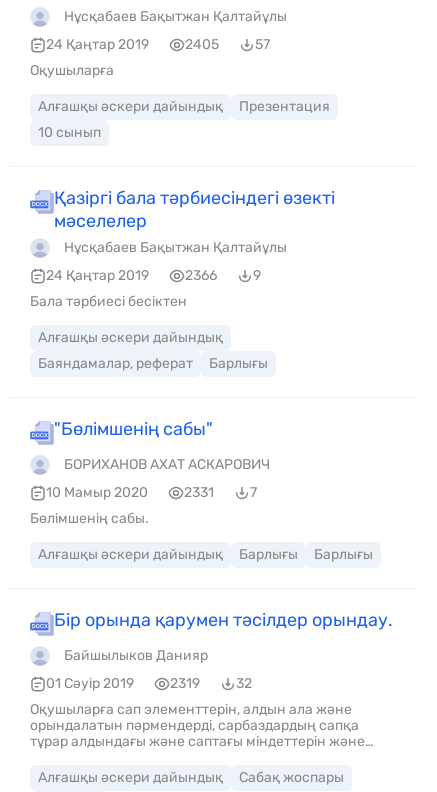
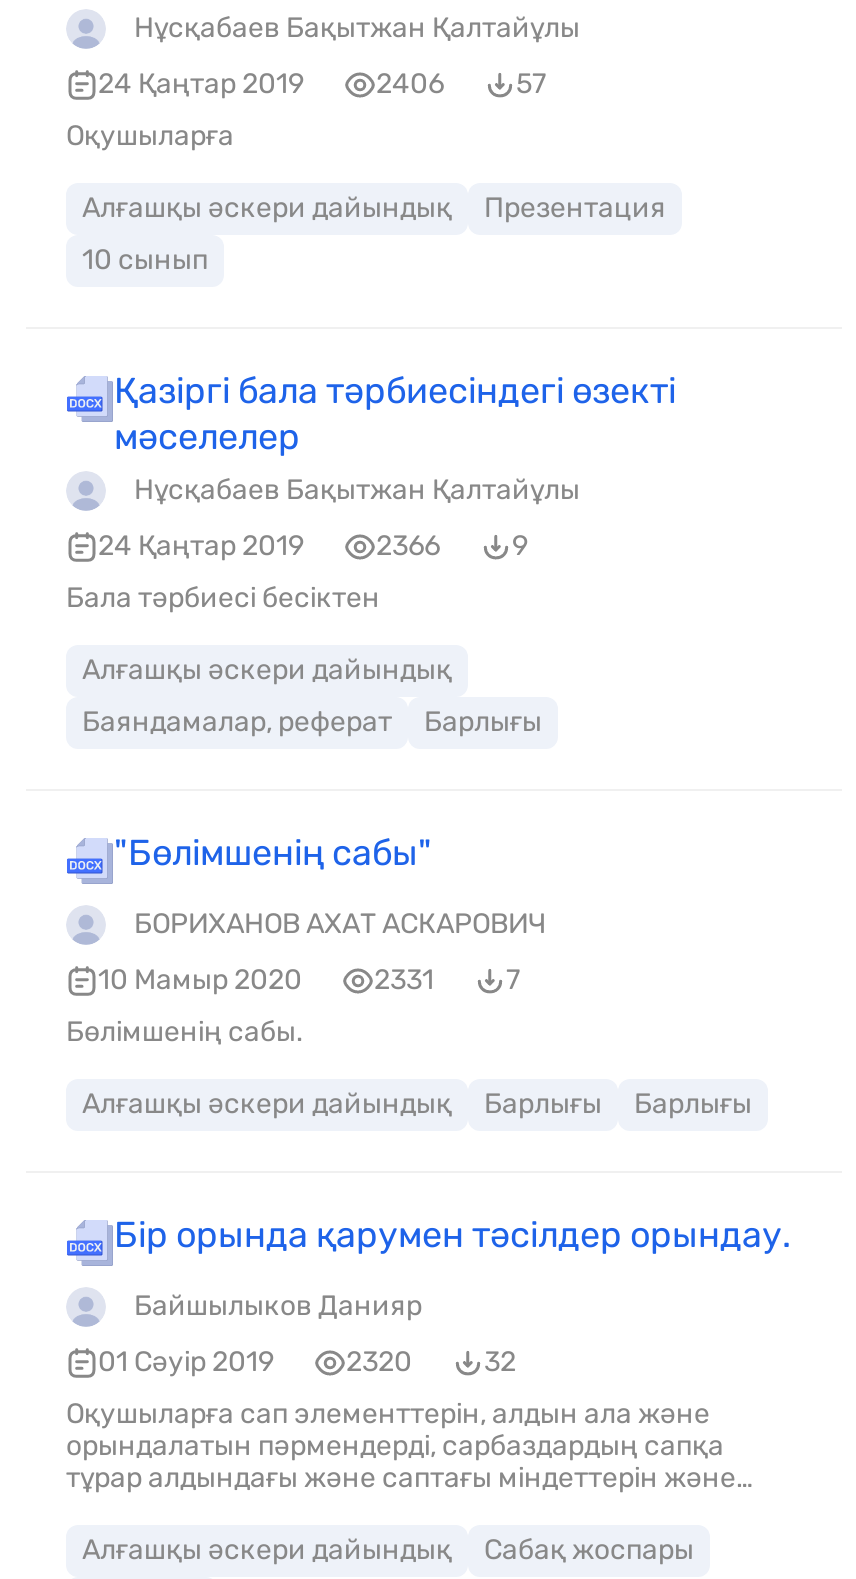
[185,36,219,53] 2405 -> [376,67,444,101] 2406
[170,675,200,692] 2319 -> [346,1345,412,1379] 2320

